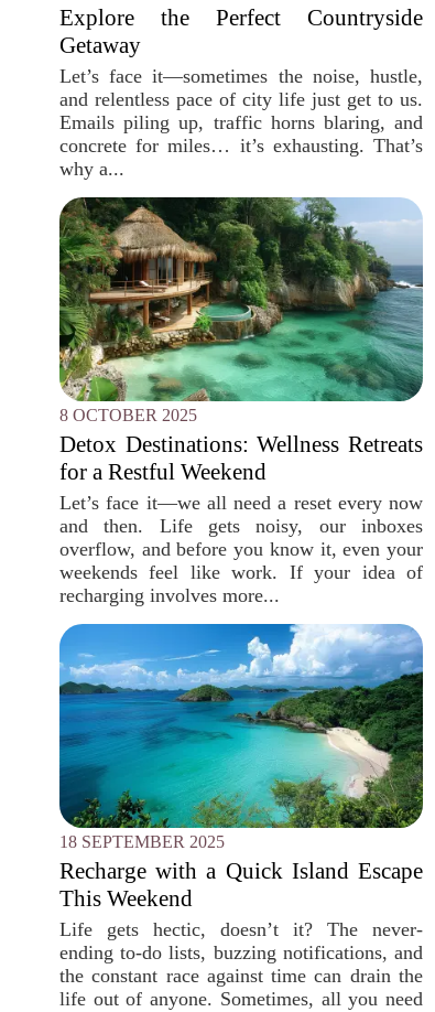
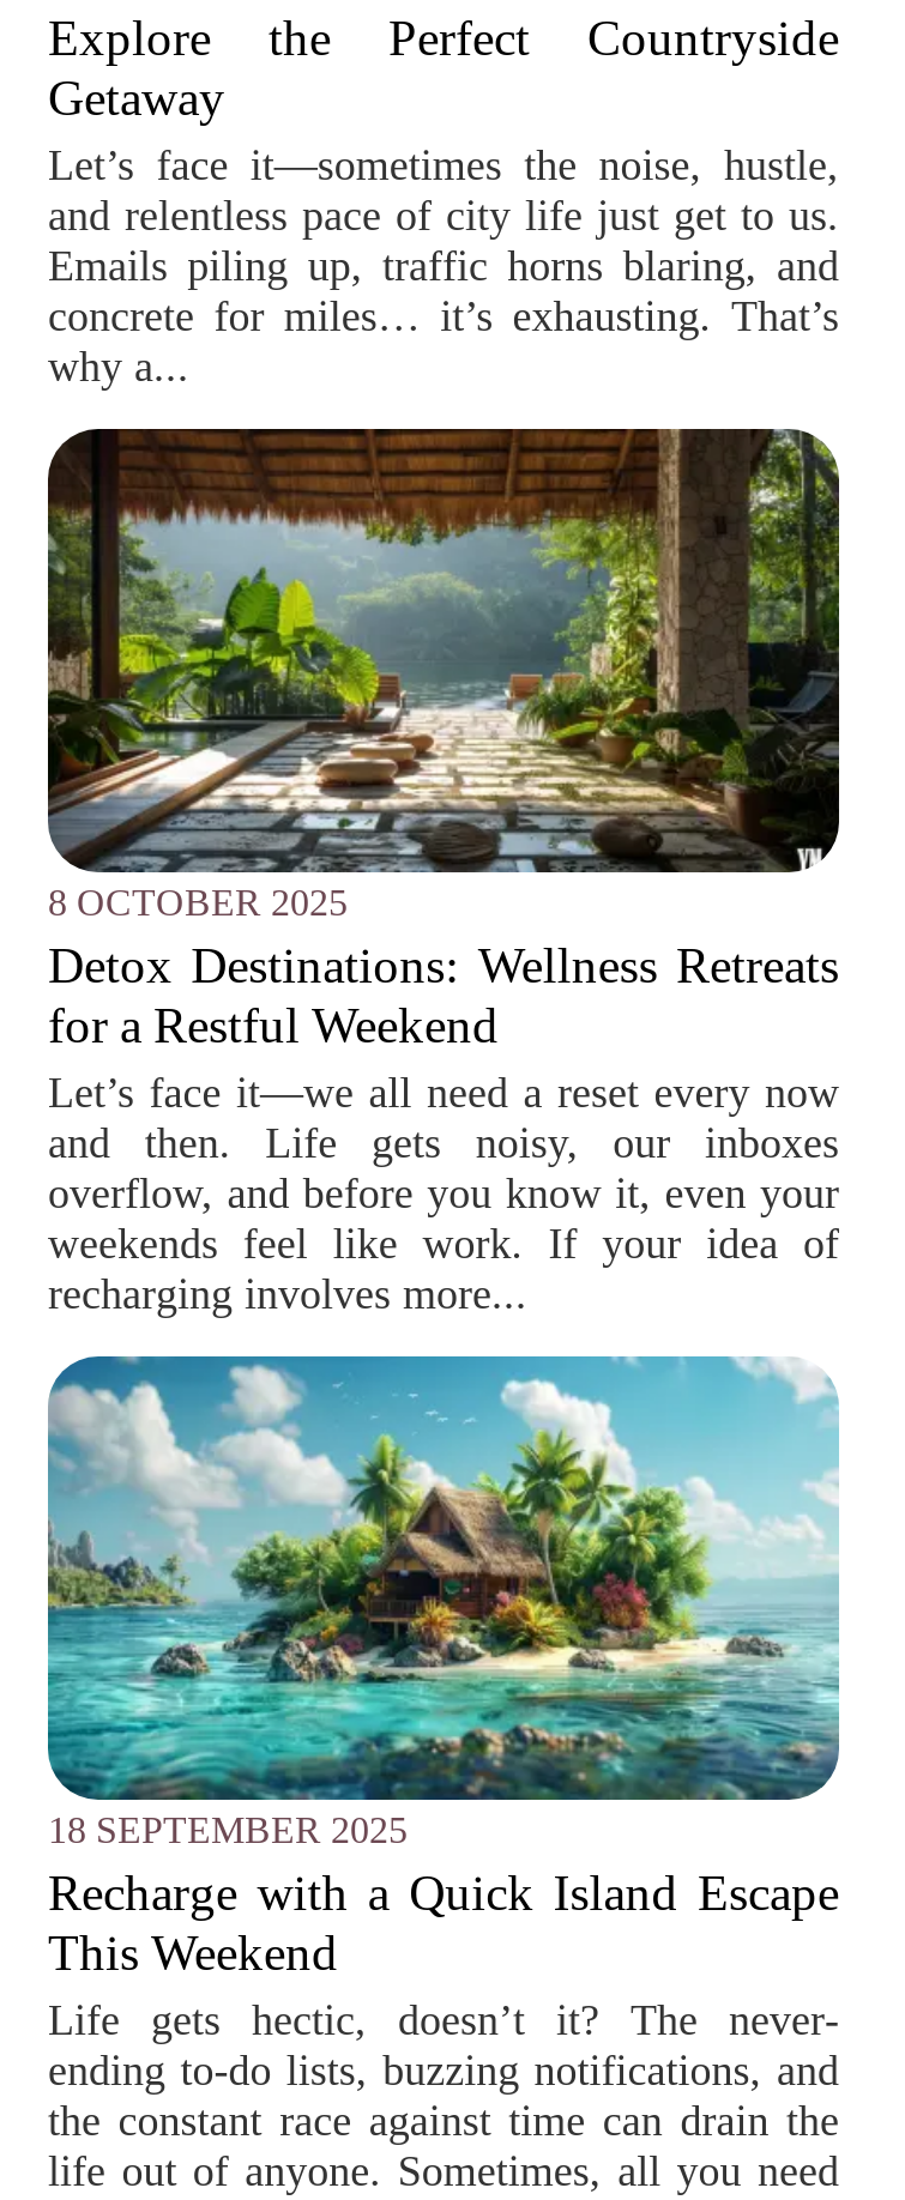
[58,196,424,402] [image] -> [46,427,841,875] [image]
[58,624,424,829] [image] -> [46,1354,841,1802] [image]

